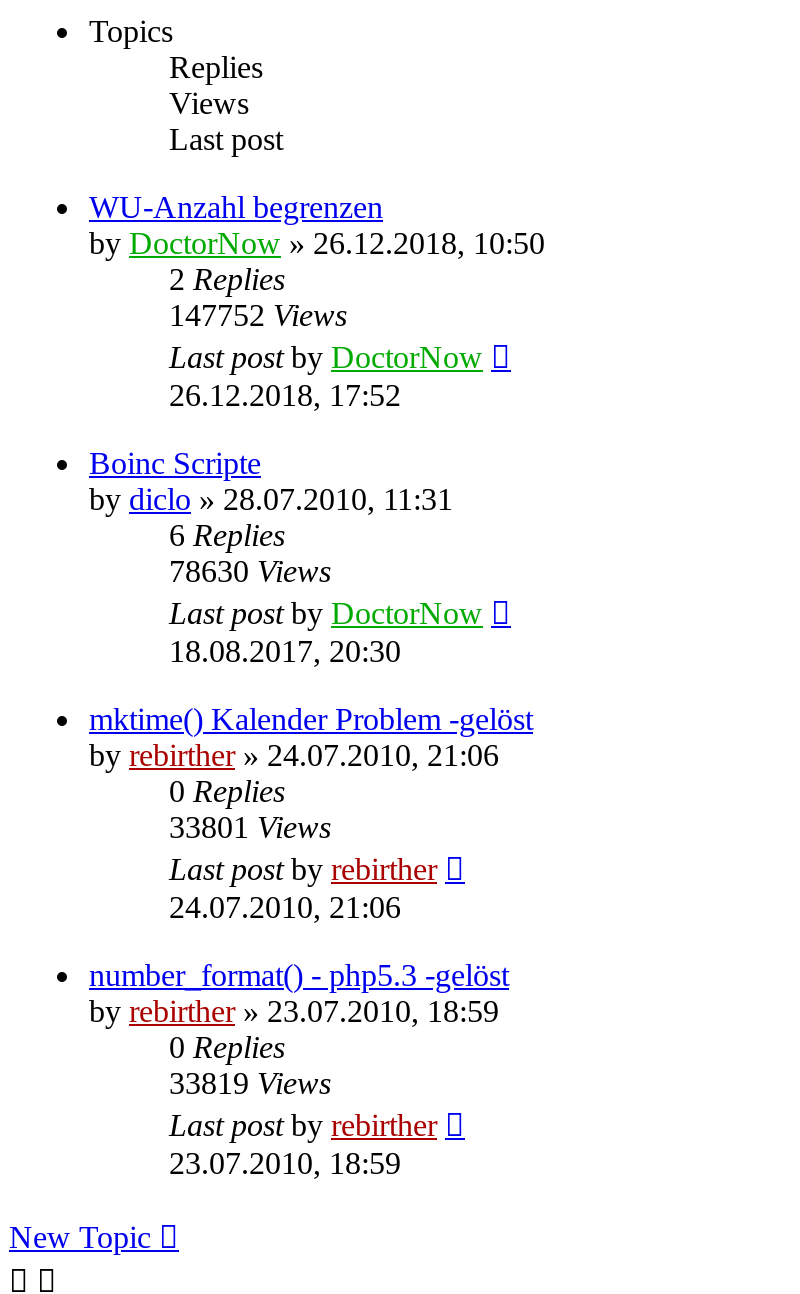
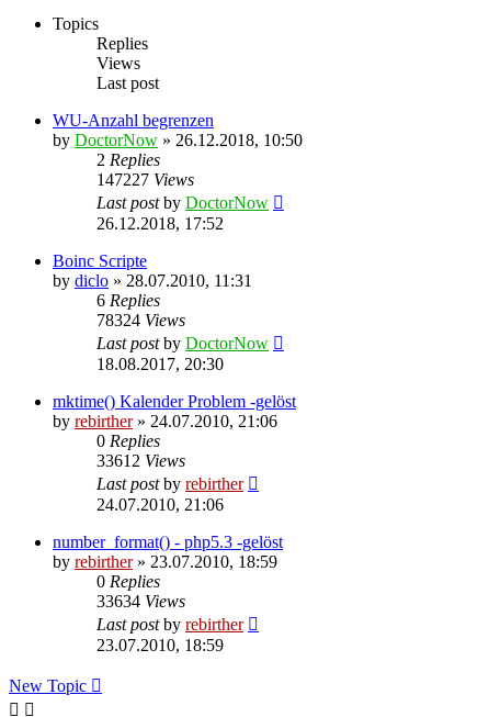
[169,298,347,332] 147752 Views -> [96,170,194,189] 147227 Views
[169,554,331,588] 78630 Views -> [96,311,185,329] 78324 Views
[169,810,331,844] 33801 Views -> [96,451,185,470] 33612 Views
[169,1066,331,1100] 33819 Views -> [96,592,185,610] 33634 Views

